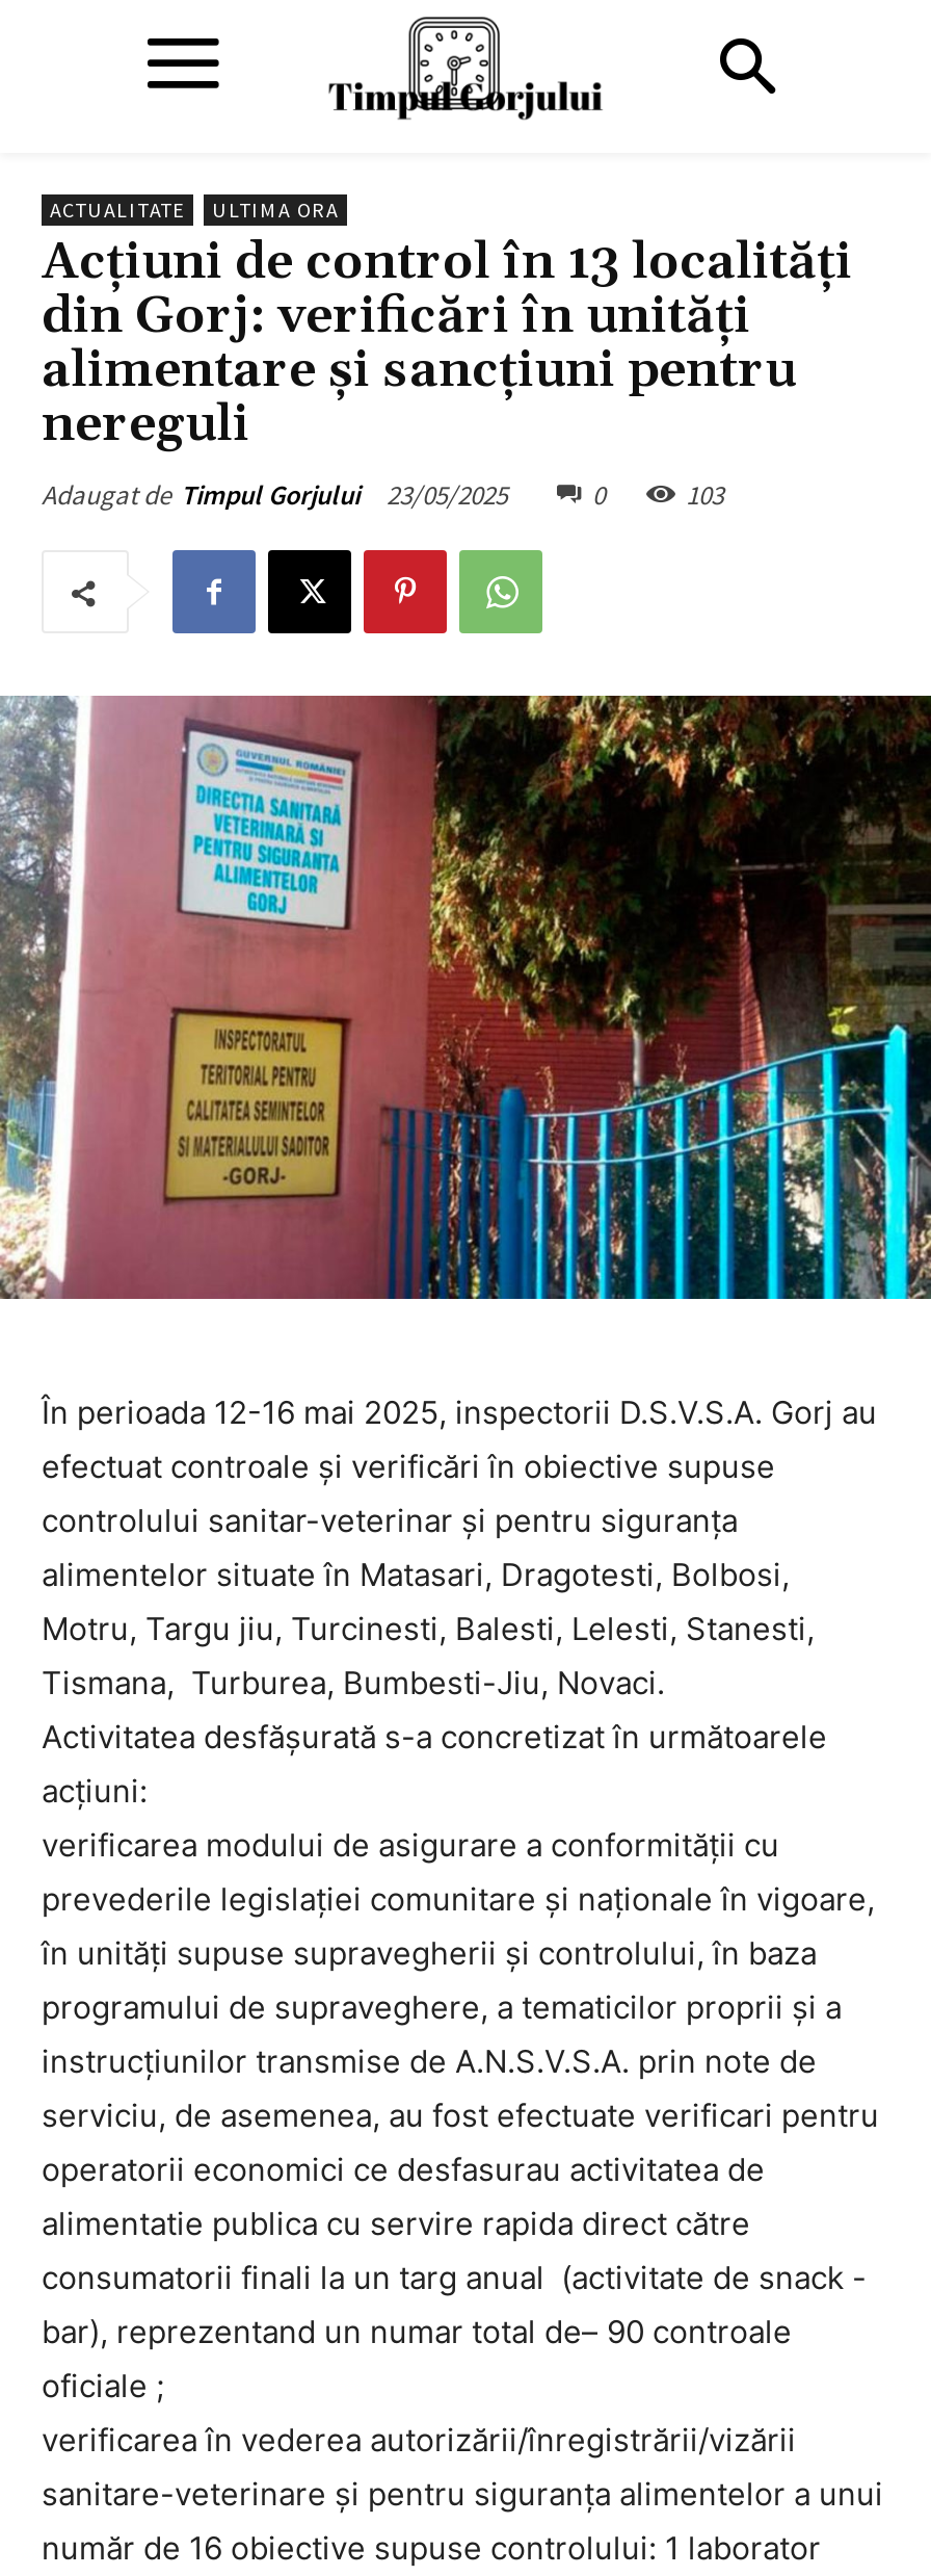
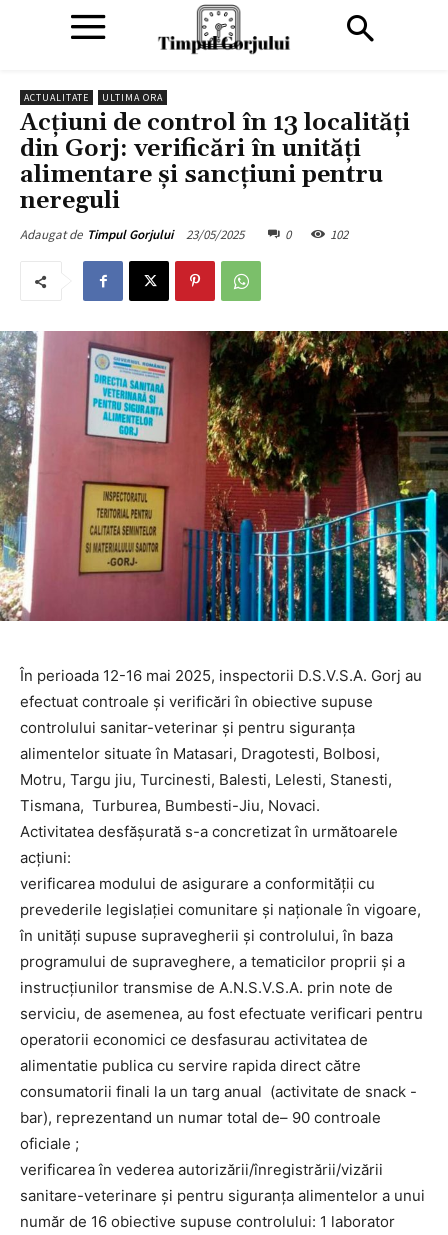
[686,477,723,512] 103 -> [330,226,348,243] 102

